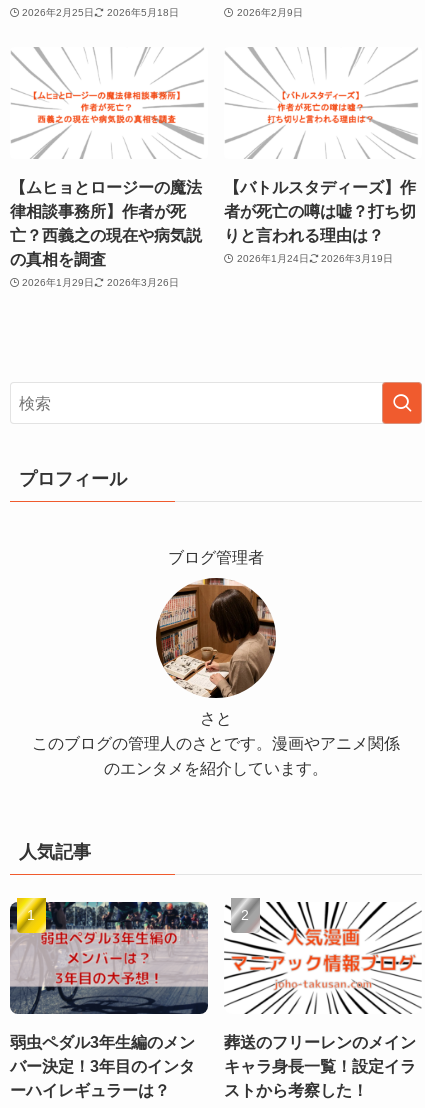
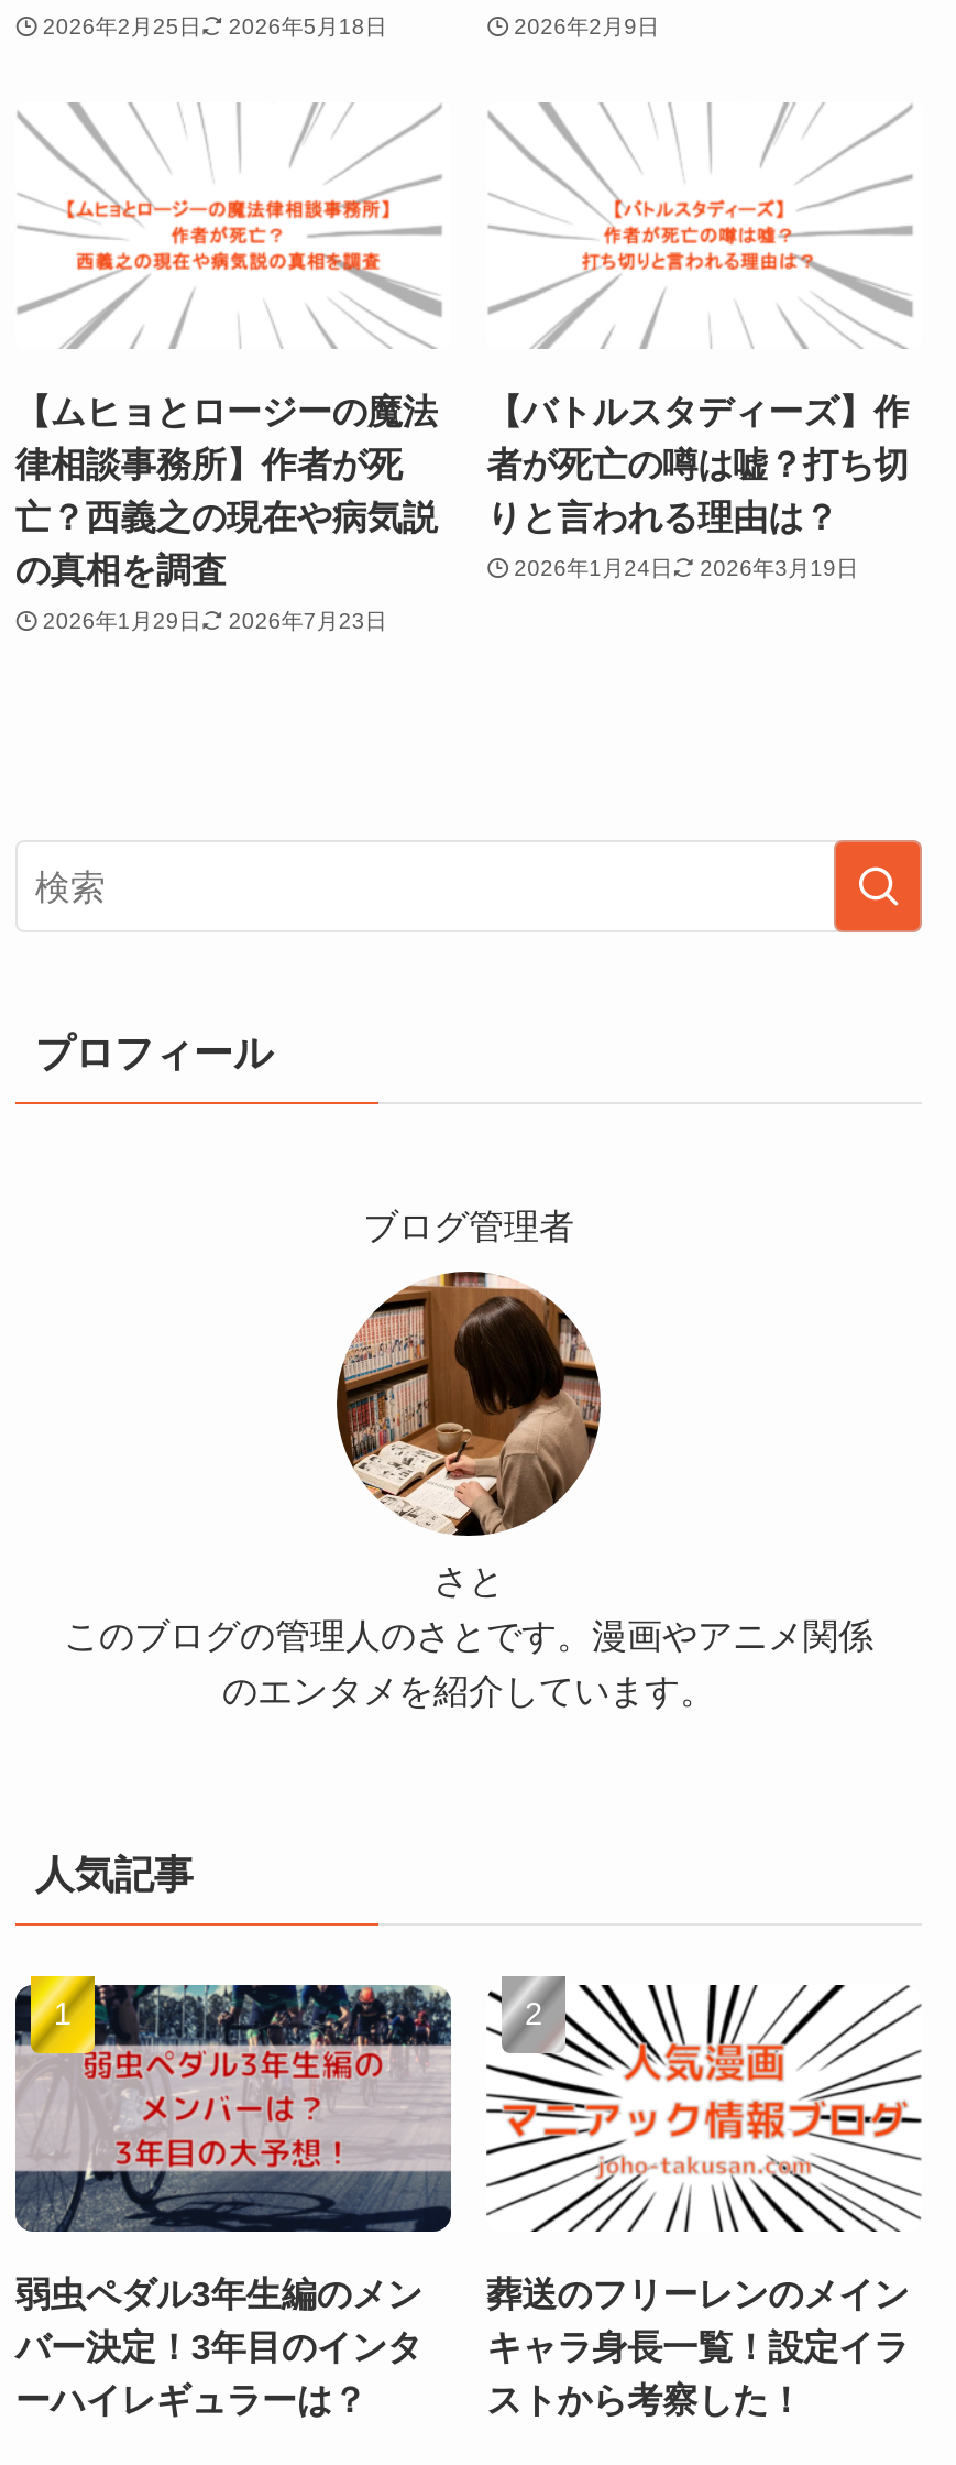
[22,277,179,288] 2026年1月29日 2026年3月26日 -> [43,610,387,634] 2026年1月29日 2026年7月23日

